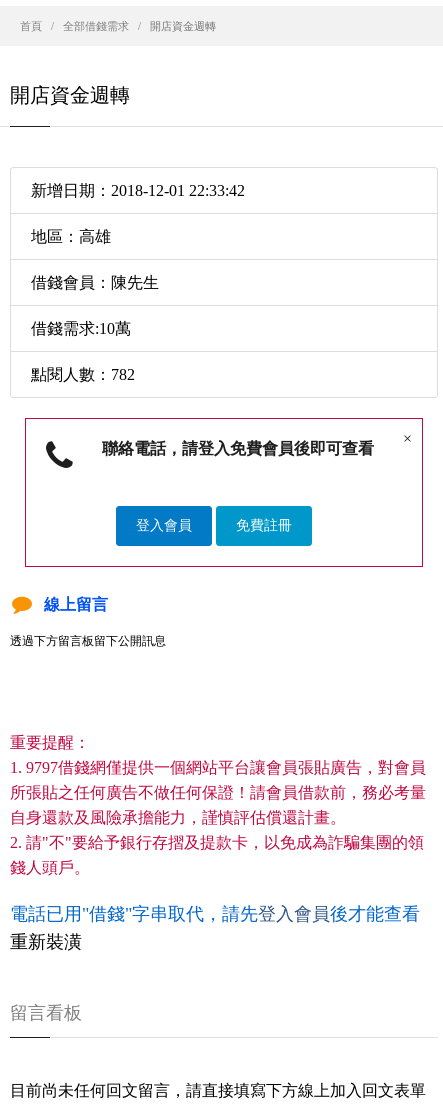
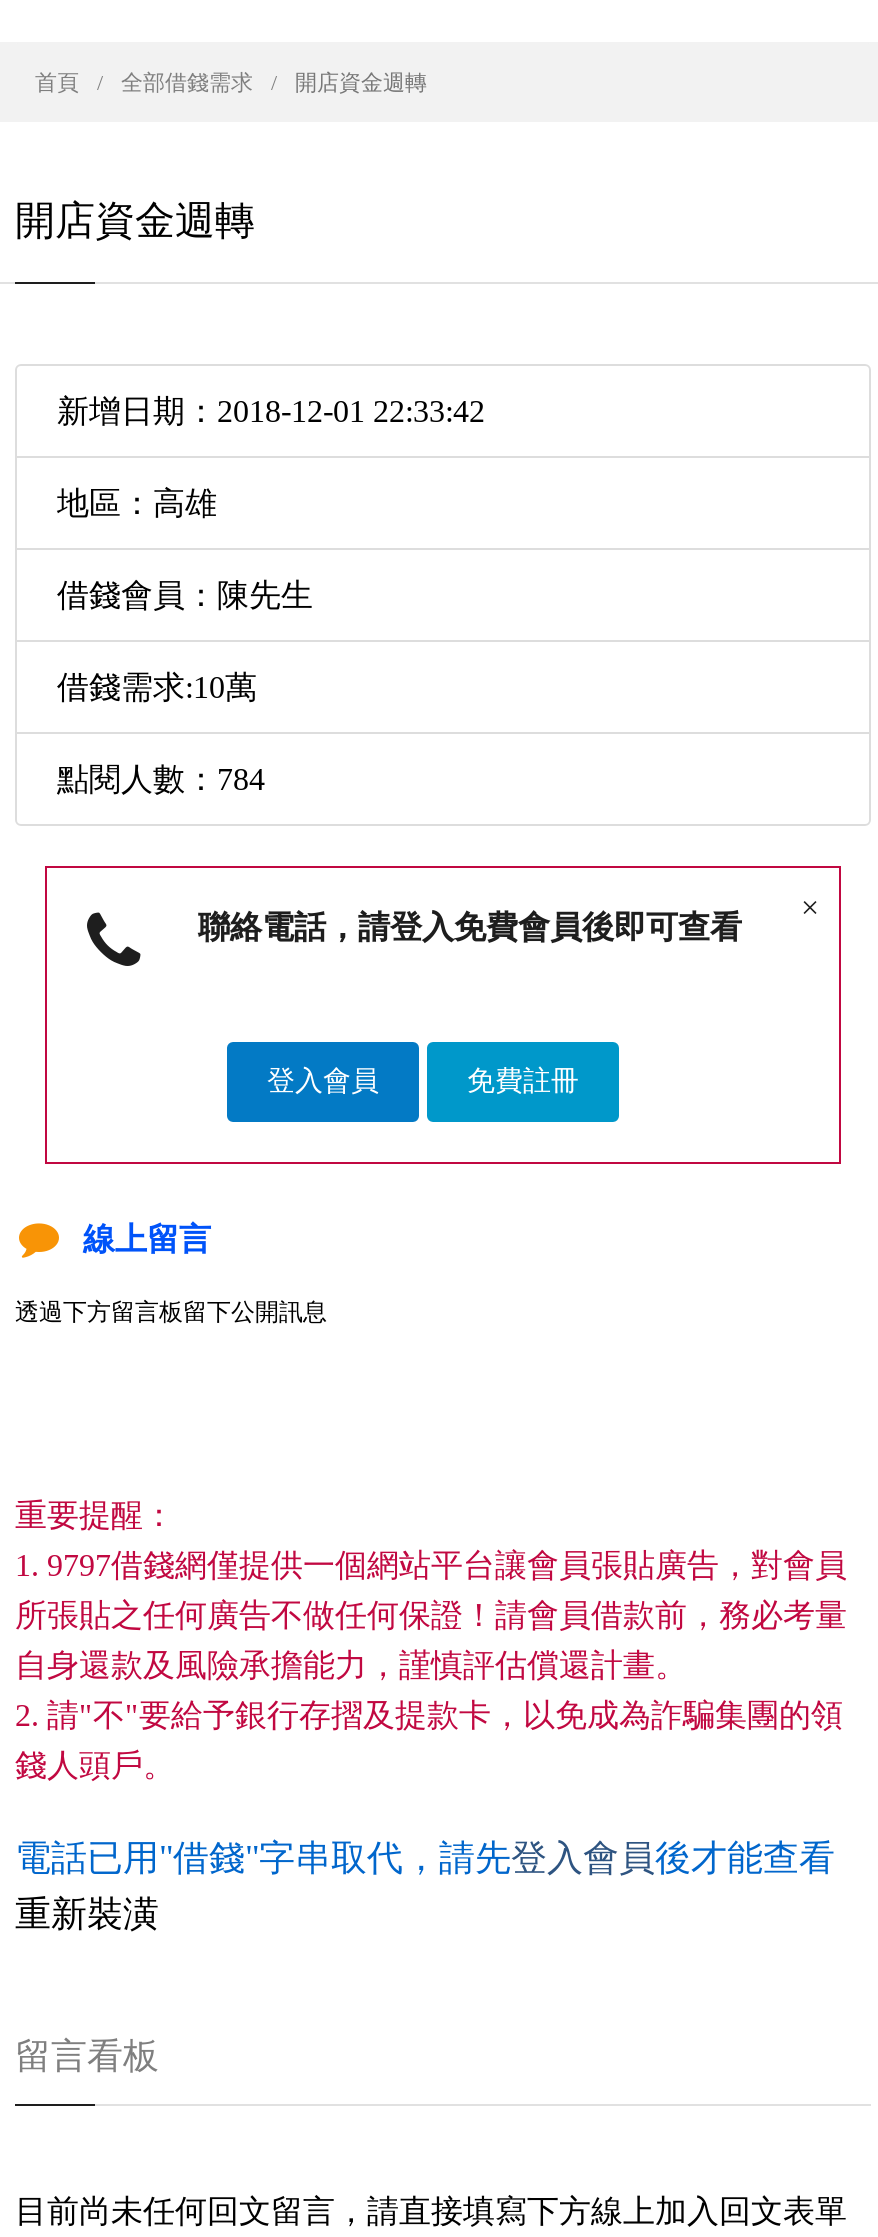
[31,366,135,383] 點閱人數：782 -> [57,762,265,796] 點閱人數：784

